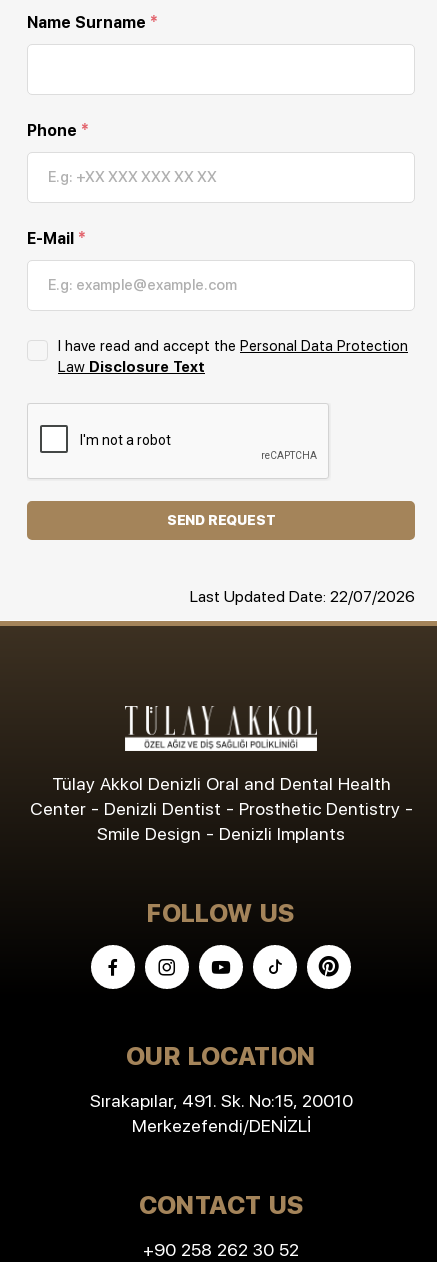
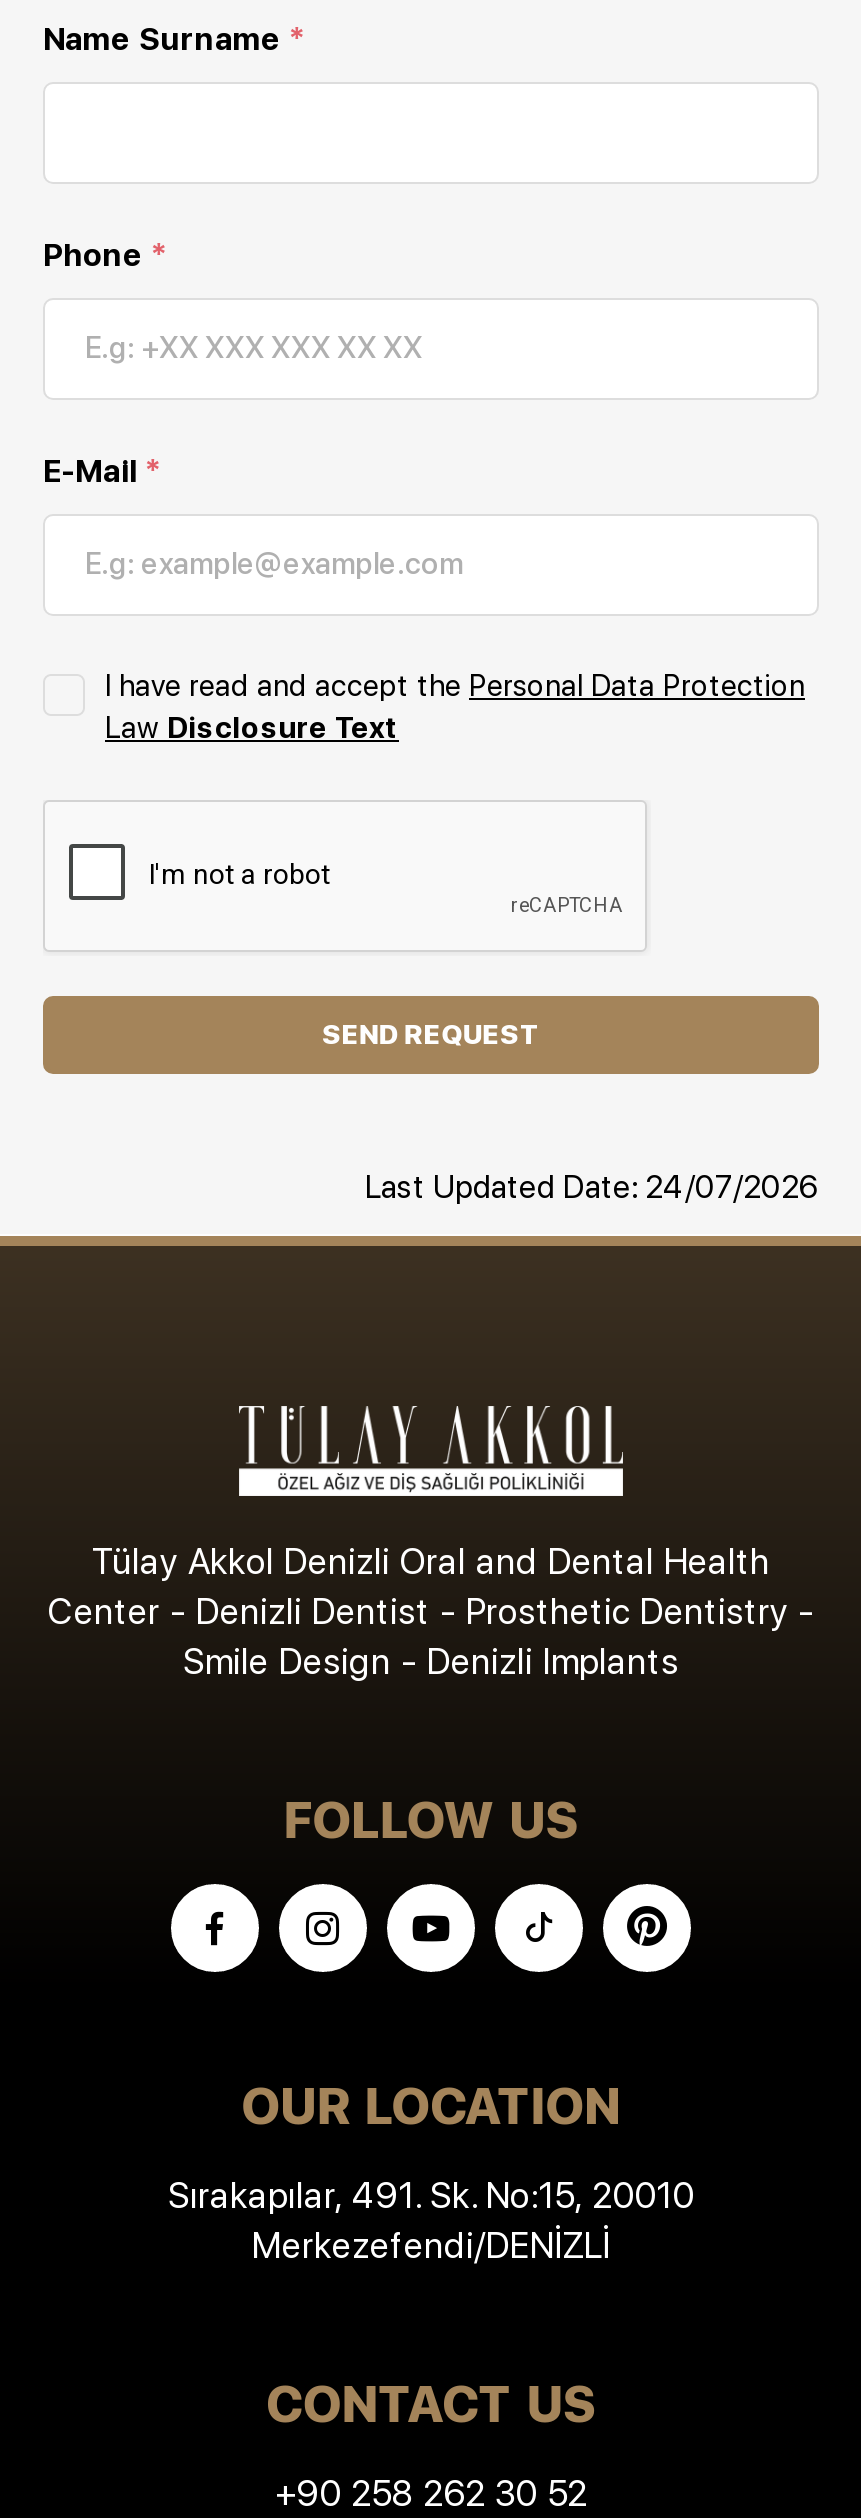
[190,587,415,606] Last Updated Date: 22/07/2026 -> [365,1167,819,1205] Last Updated Date: 24/07/2026

